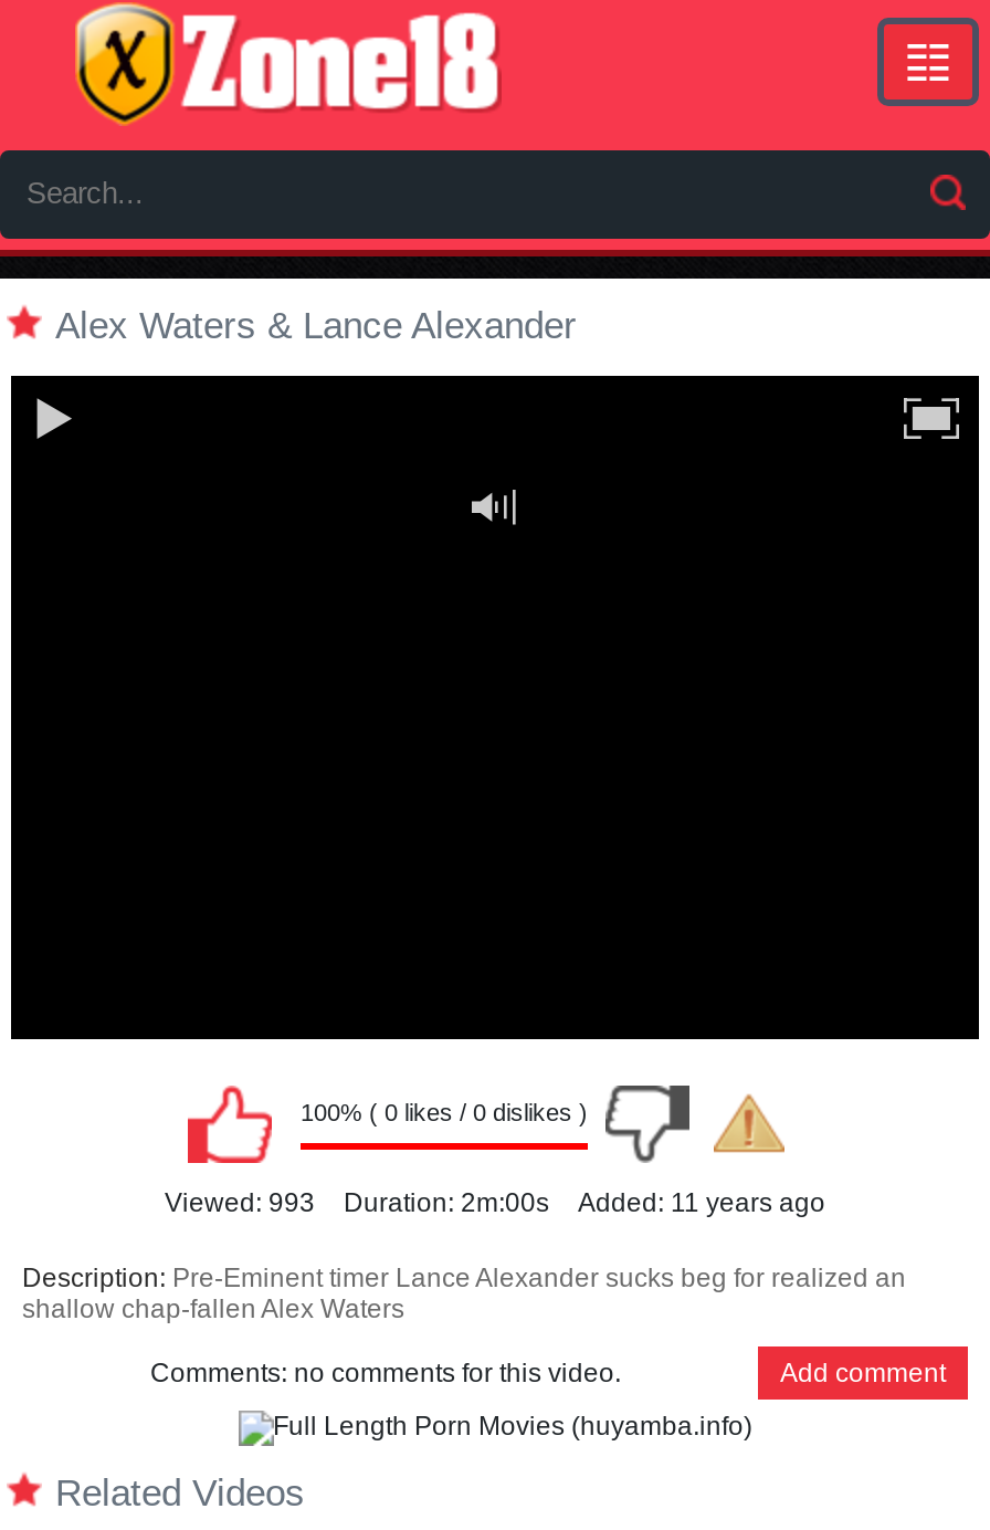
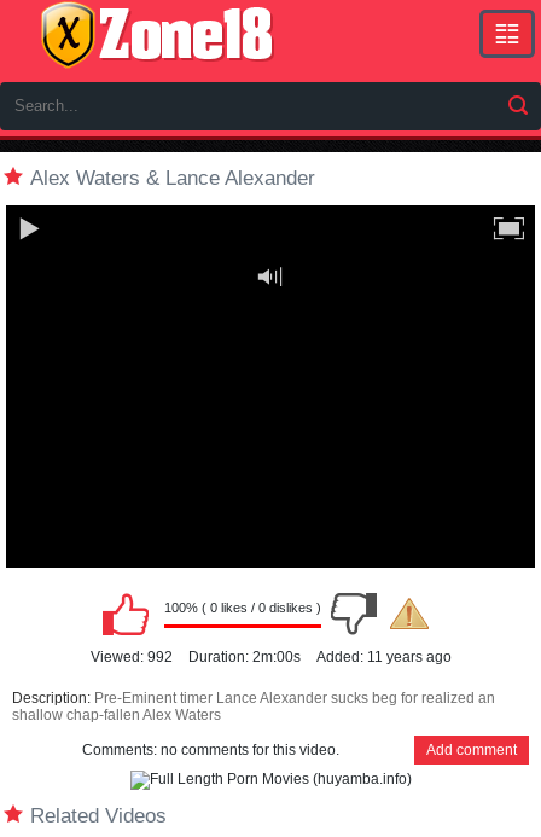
[165,1187,825,1218] Viewed: 993 Duration: 2m:00s Added: 11 years ago -> [90,649,451,665] Viewed: 992 Duration: 2m:00s Added: 11 years ago

